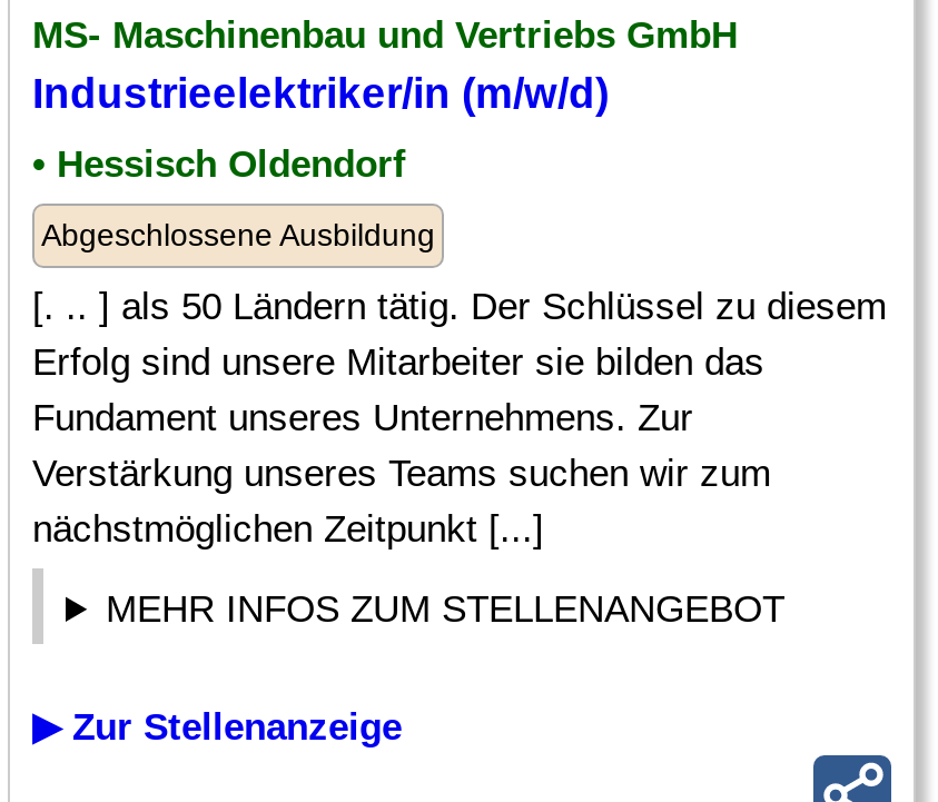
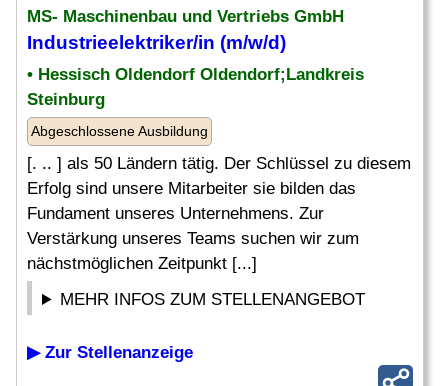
[32,143,406,186] • Hessisch Oldendorf -> [27,65,364,109] • Hessisch Oldendorf Oldendorf;Landkreis | Steinburg

